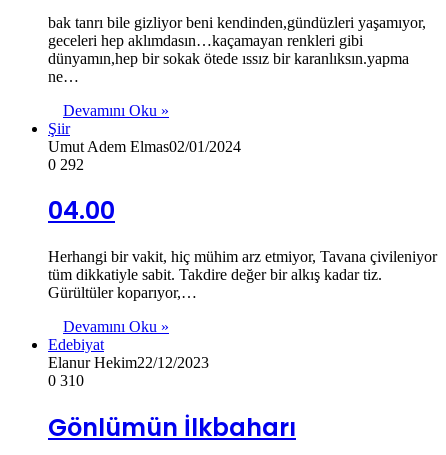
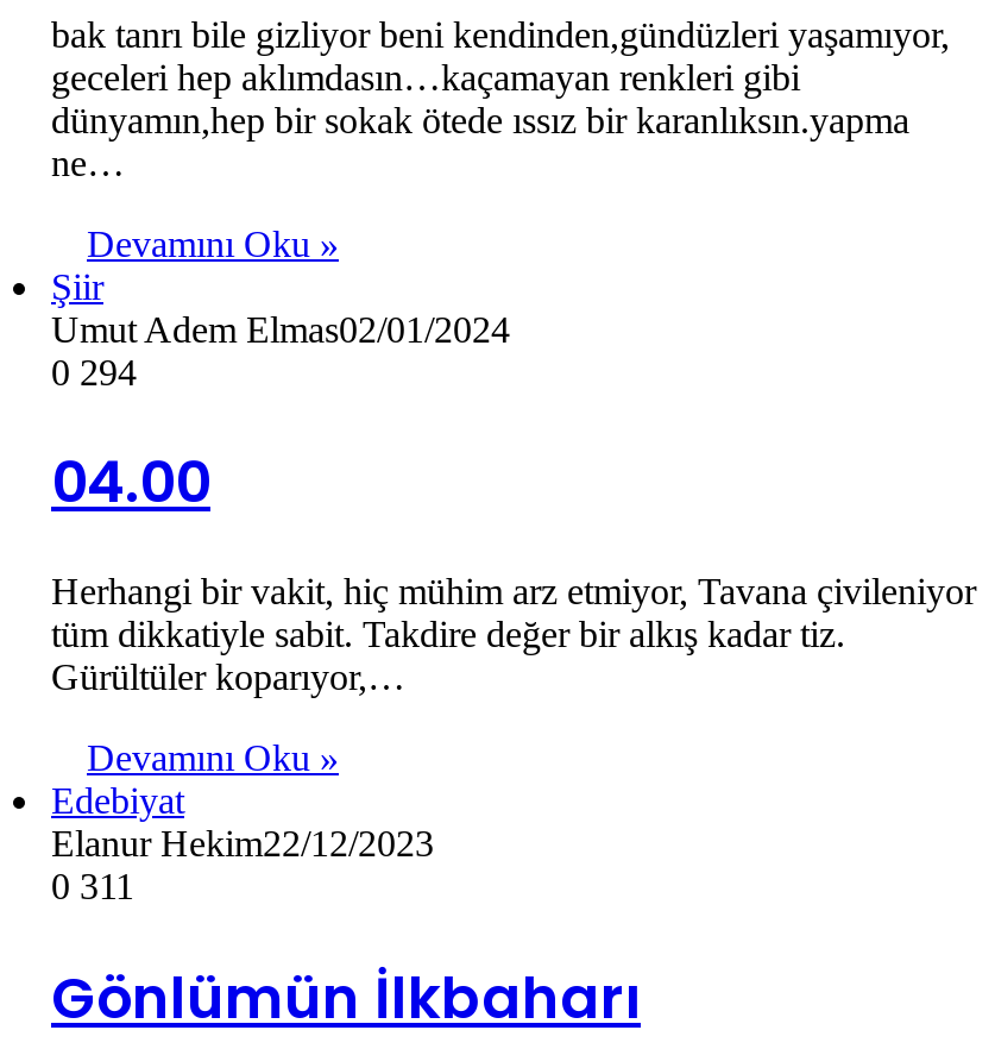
[48,156,84,173] 0 292 -> [51,351,137,392] 0 294
[48,372,84,389] 0 310 -> [51,867,134,907] 0 311

